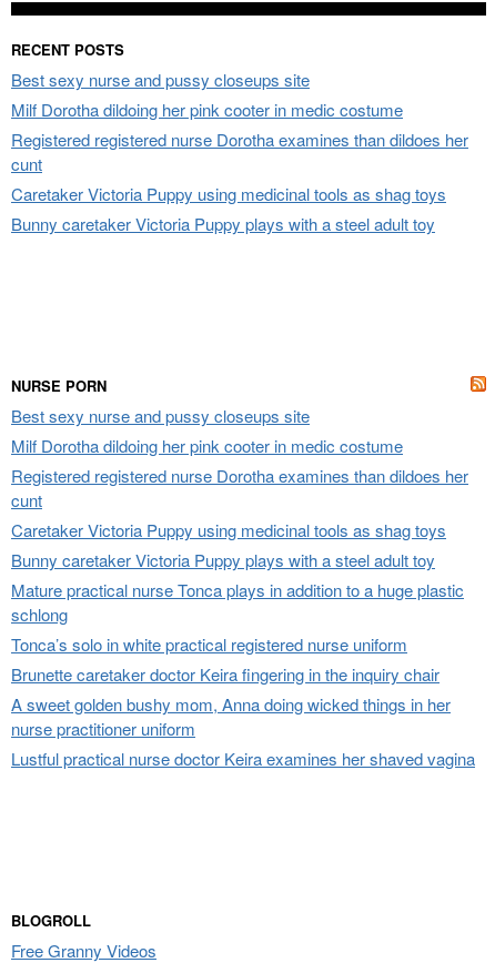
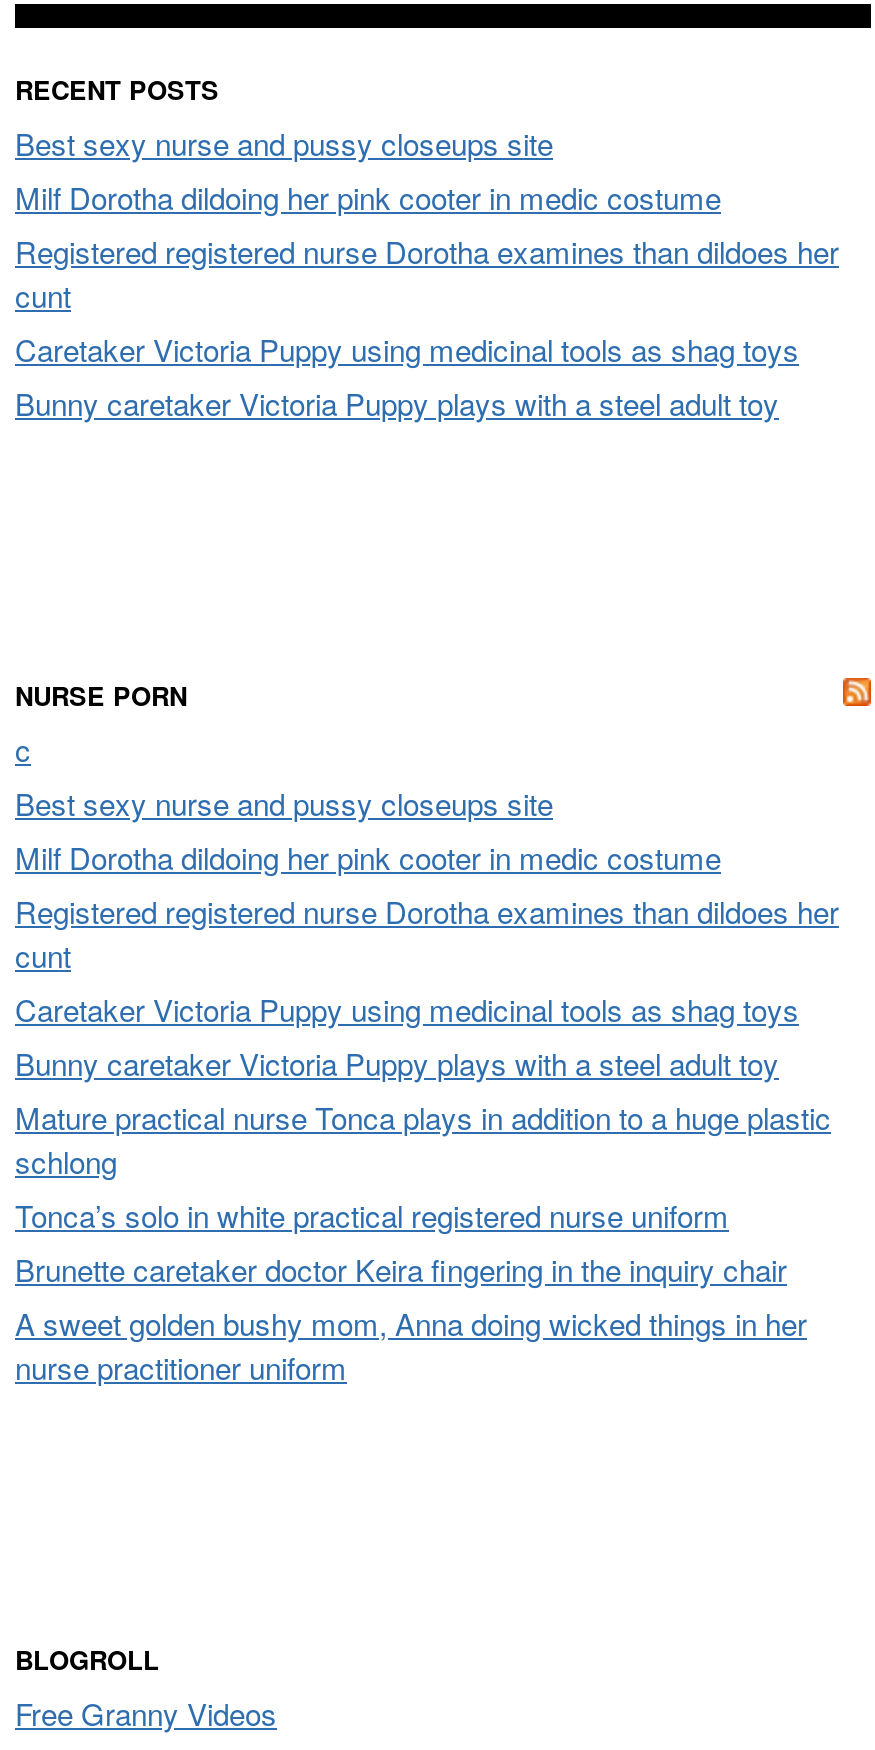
none -> [15,728,31,770] c
moved [11,404,468,740] -> [15,782,839,1388]: Best sexy nurse and pussy closeups site | Milf Dorotha dildoing her pink cooter in medic costume | Registered registered nurse Dorotha examines than dildoes her | ... | A sweet golden bushy mom, Anna doing wicked things in her | nurse practitioner uniform
[11,747,475,770] Lustful practical nurse doctor Keira examines her shaved vagina -> none

